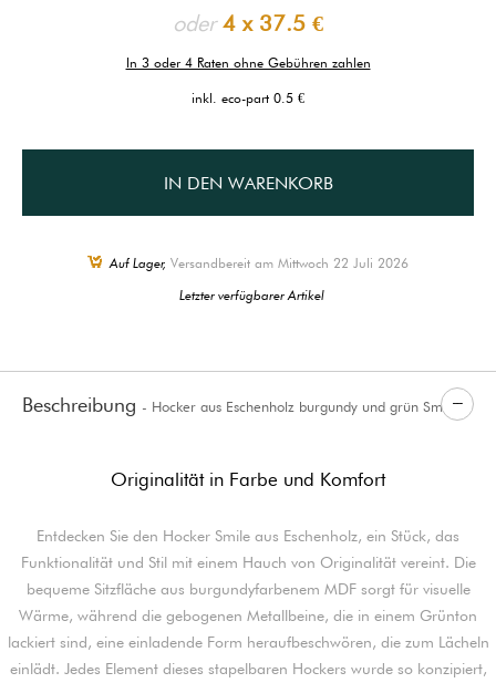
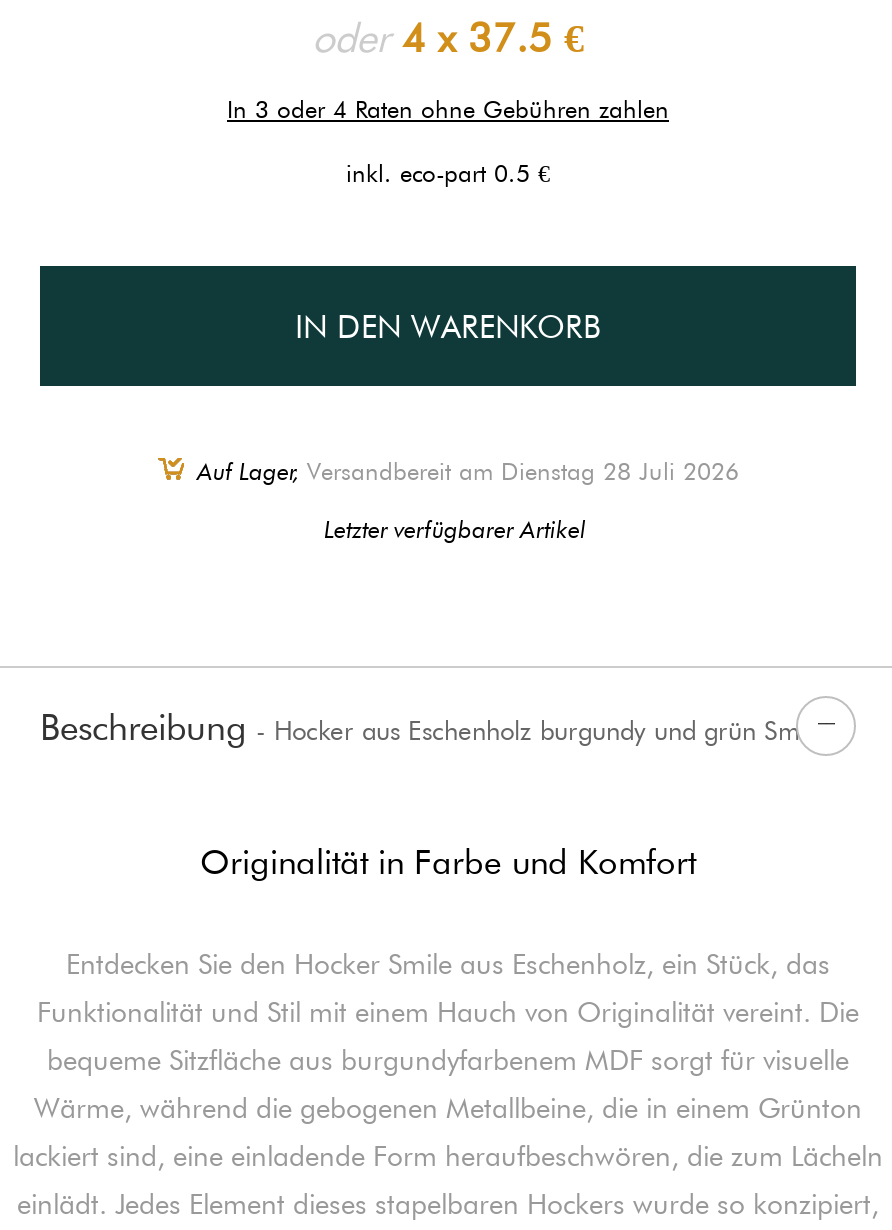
[110,254,409,271] Auf Lager, Versandbereit am Mittwoch 22 Juli 2026 -> [197,455,739,485] Auf Lager, Versandbereit am Dienstag 28 Juli 2026

